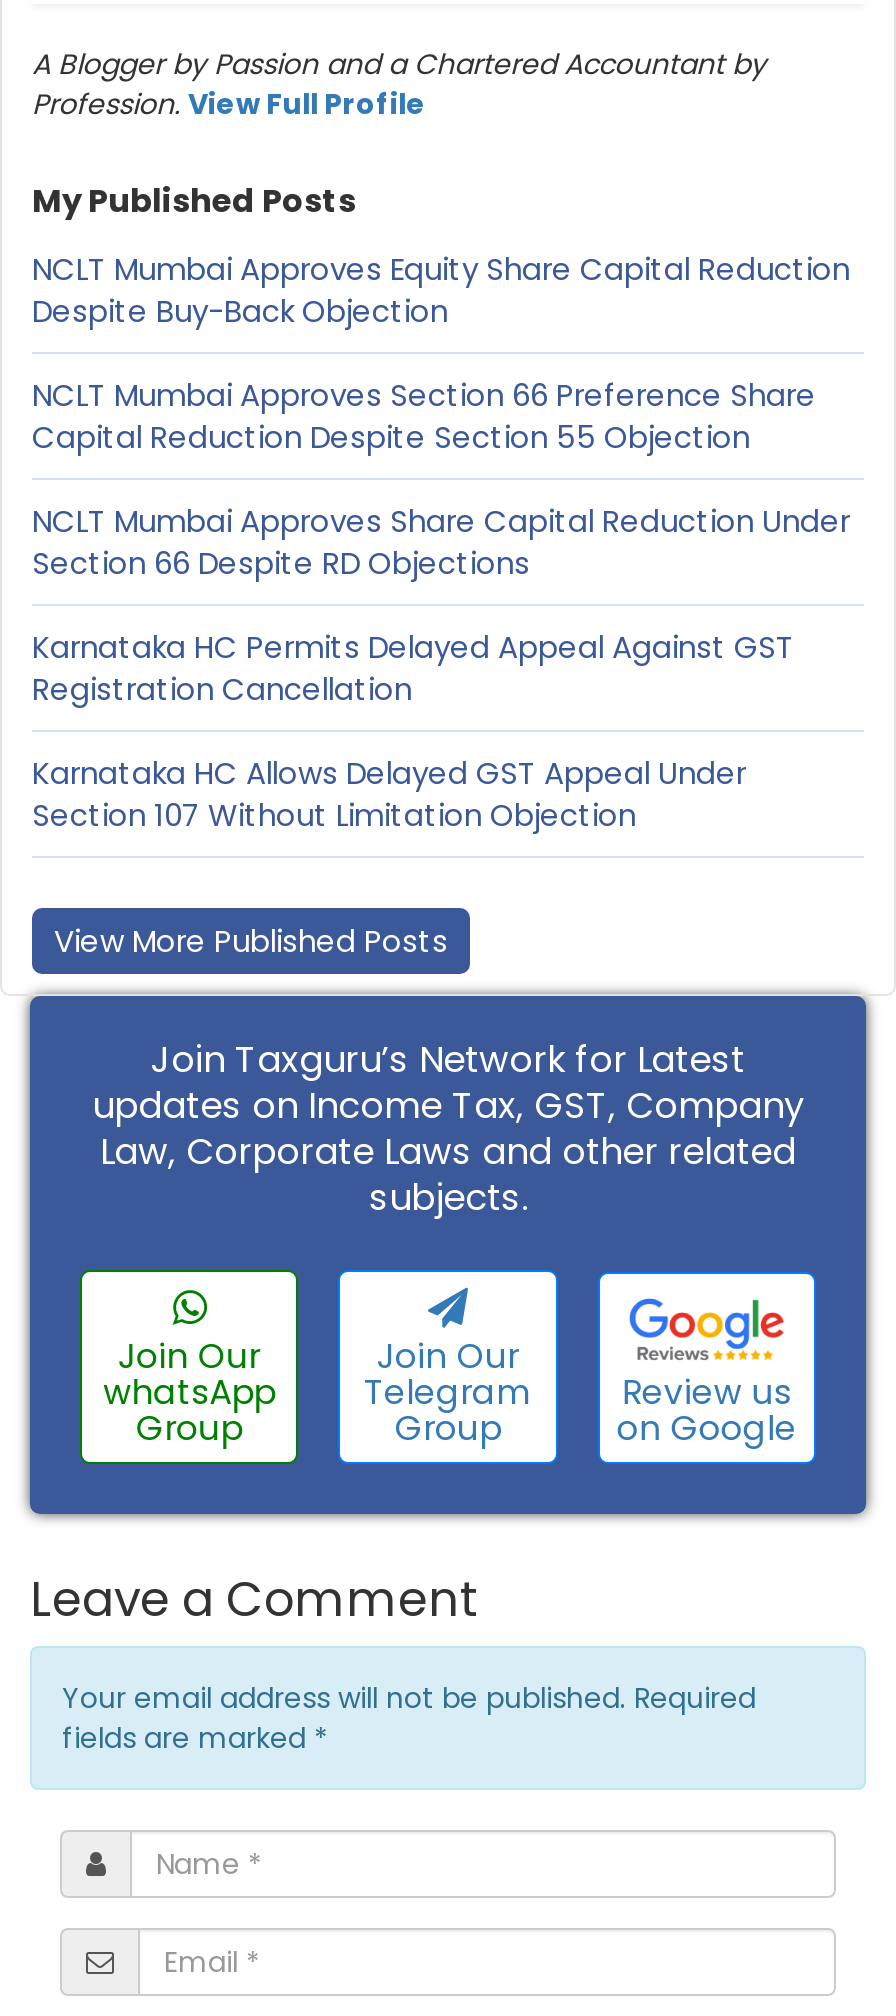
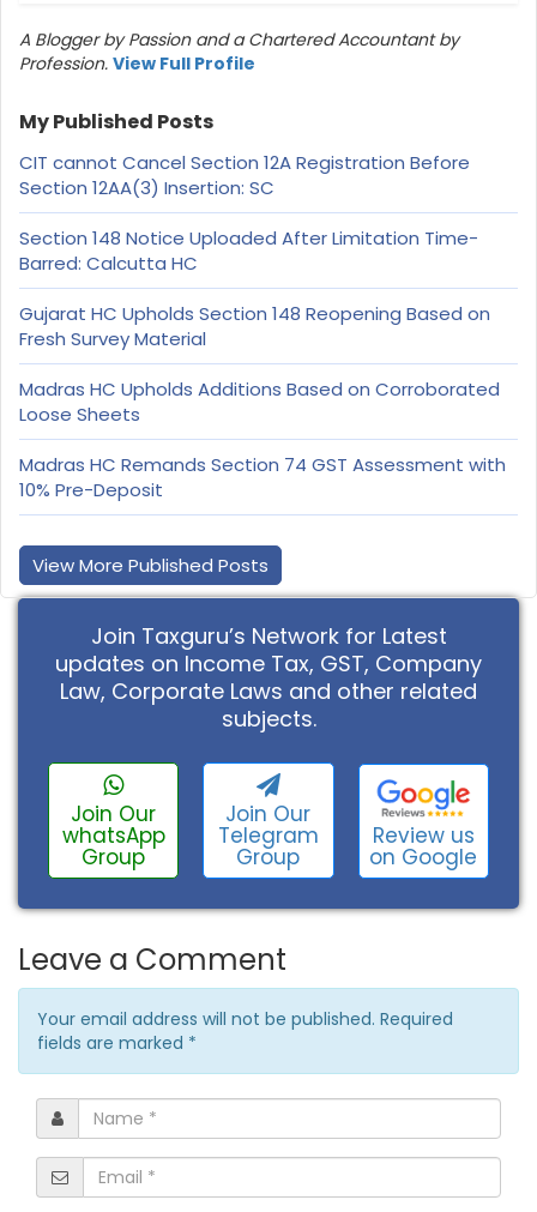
[32,249,850,333] NCLT Mumbai Approves Equity Share Capital Reduction | Despite Buy-Back Objection -> [19,150,470,201] CIT cannot Cancel Section 12A Registration Before | Section 12AA(3) Insertion: SC
[32,375,816,459] NCLT Mumbai Approves Section 66 Preference Share | Capital Reduction Despite Section 55 Objection -> [19,226,478,276] Section 148 Notice Uploaded After Limitation Time- | Barred: Calcutta HC
[32,501,850,585] NCLT Mumbai Approves Share Capital Reduction Under | Section 66 Despite RD Objections -> [19,301,490,352] Gujarat HC Upholds Section 148 Reopening Based on | Fresh Survey Material
[32,627,794,711] Karnataka HC Permits Delayed Appeal Against GST | Registration Cancellation -> [19,377,500,427] Madras HC Upholds Additions Based on Corroborated | Loose Sheets
[32,753,746,837] Karnataka HC Allows Delayed GST Appeal Under | Section 107 Without Limitation Objection -> [19,452,506,503] Madras HC Remands Section 74 GST Assessment with | 10% Pre-Deposit

